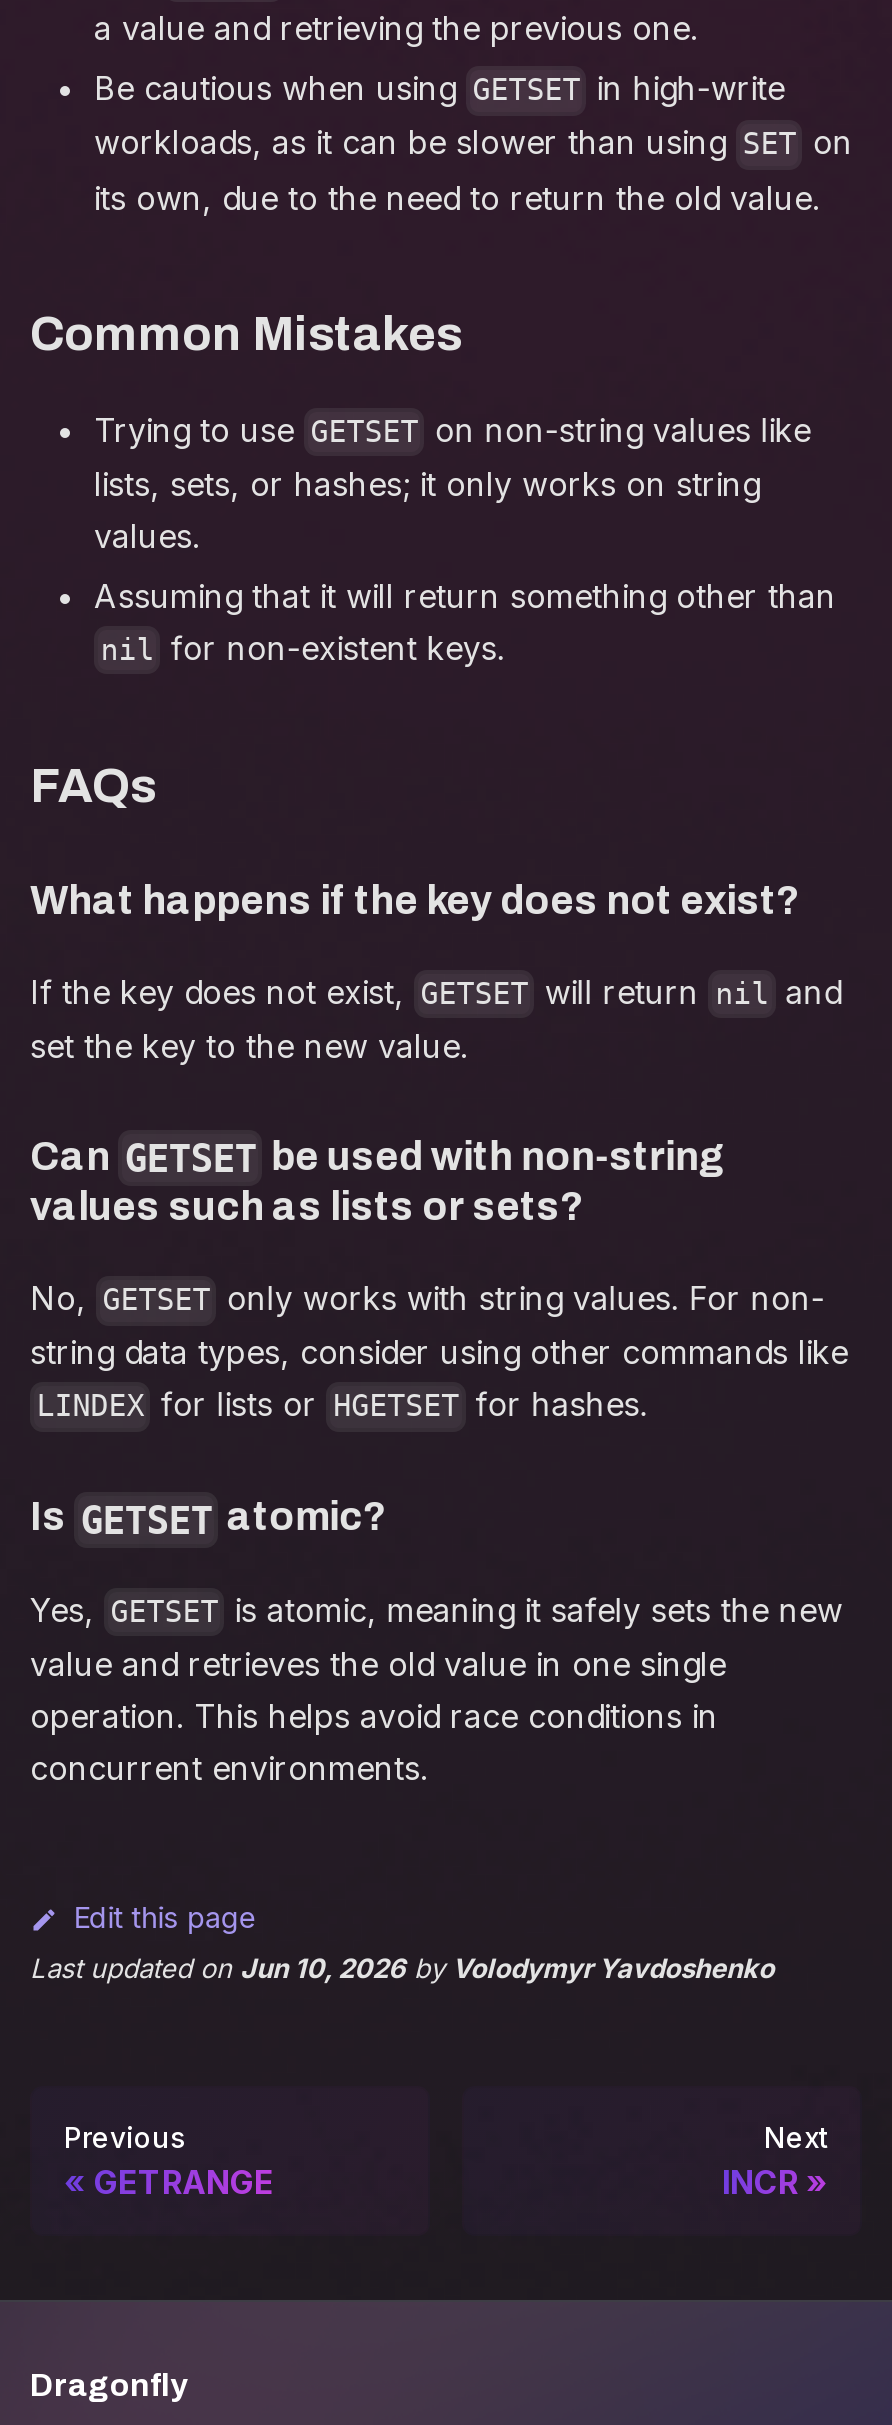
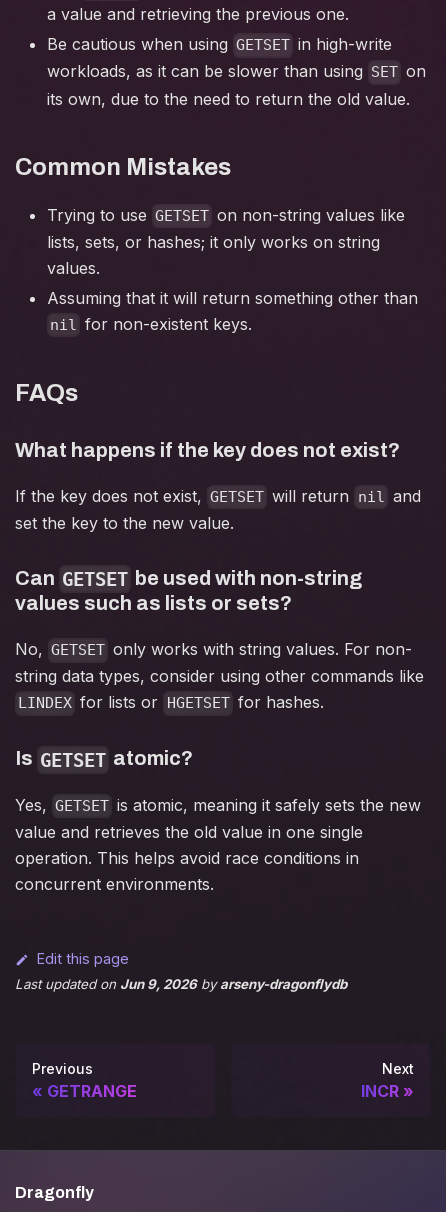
[30,1952,774,1984] Last updated on Jun 10, 2026 by Volodymyr Yavdoshenko -> [15,976,347,992] Last updated on Jun 9, 2026 by arseny-dragonflydb

